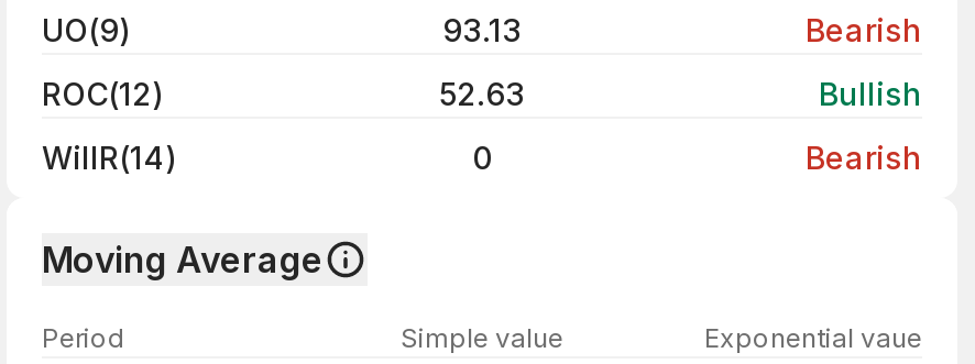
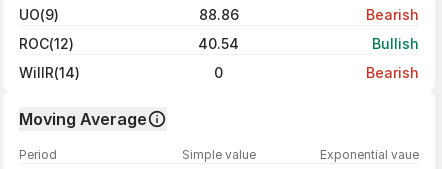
[442,11,522,48] 93.13 -> [199,6,239,23] 88.86
[439,75,525,112] 52.63 -> [198,35,239,52] 40.54

